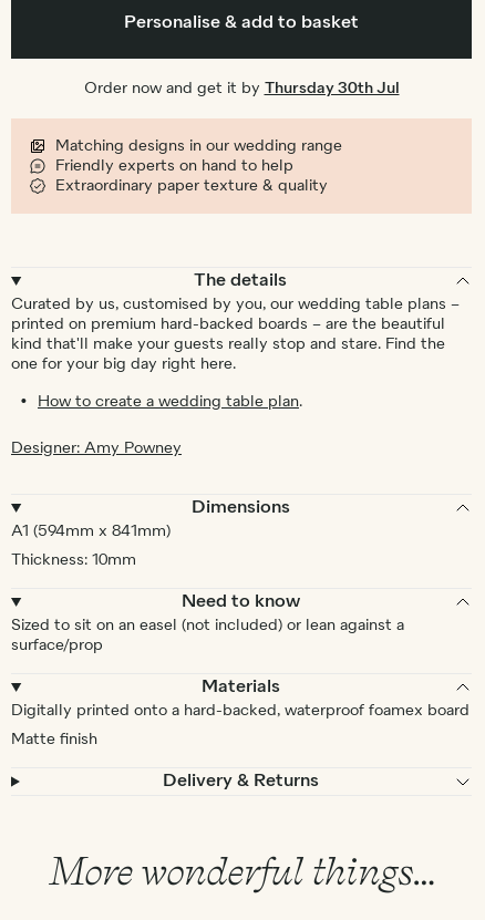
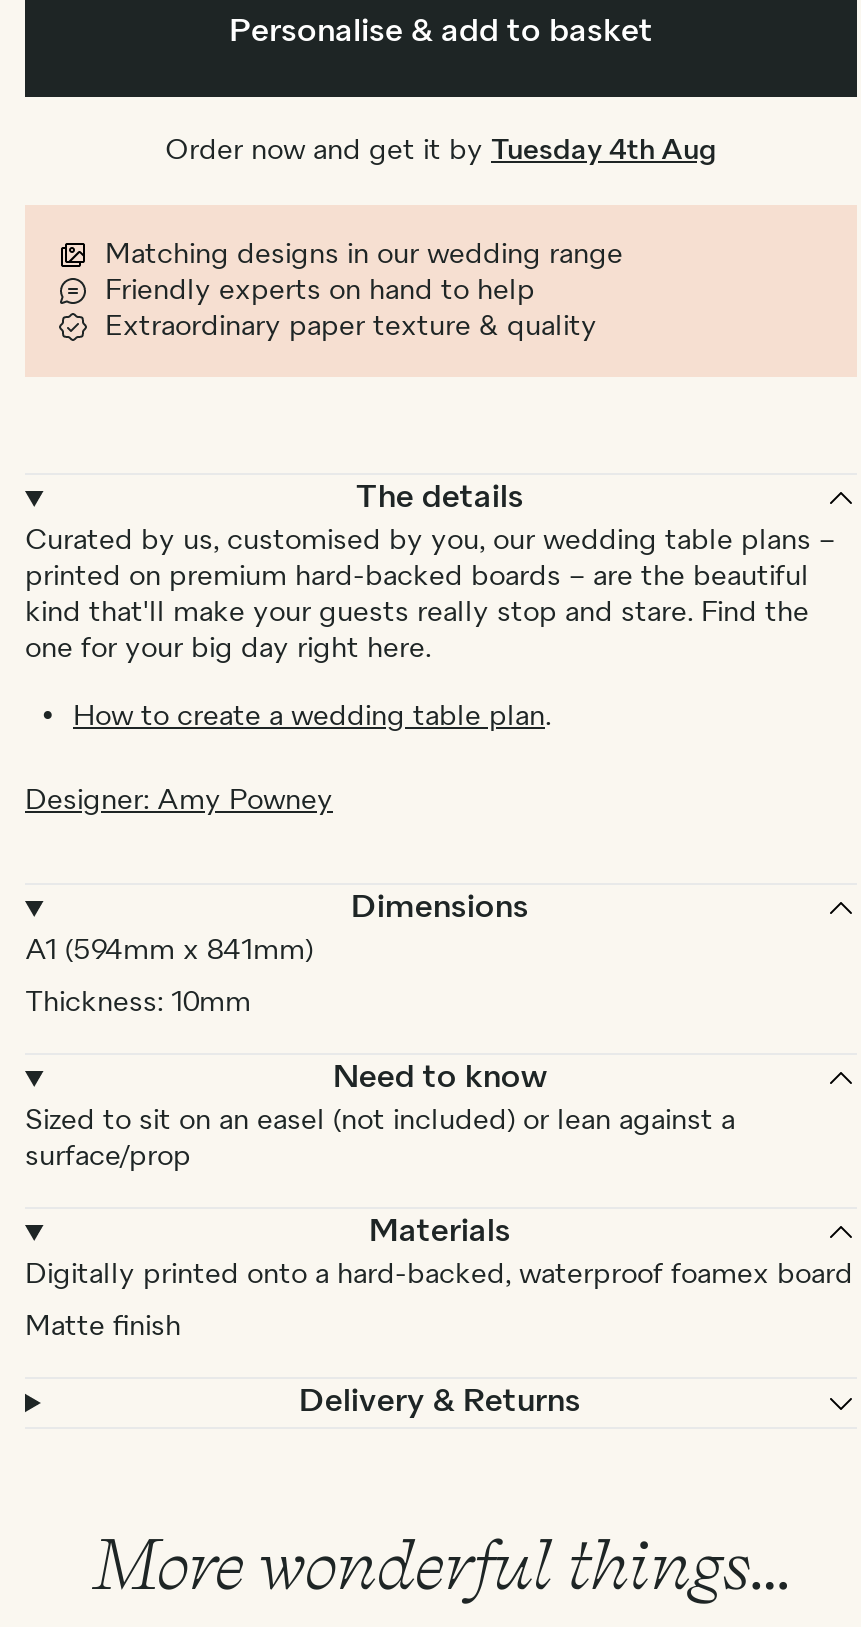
[84,81,399,96] Order now and get it by Thursday 30th Jul -> [165,137,717,165] Order now and get it by Tuesday 4th Aug

